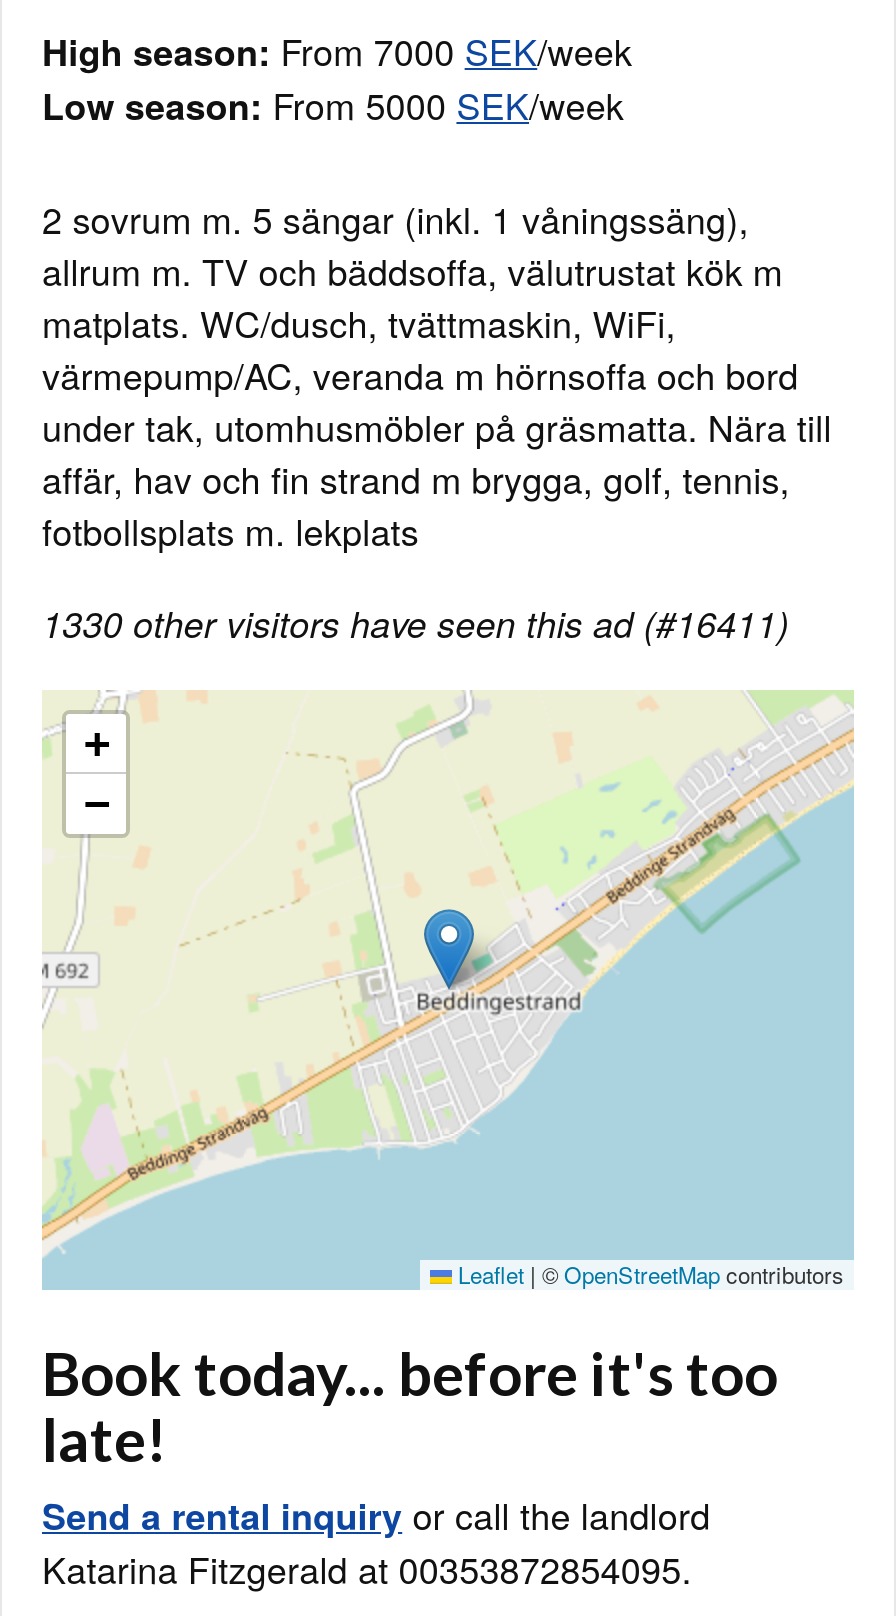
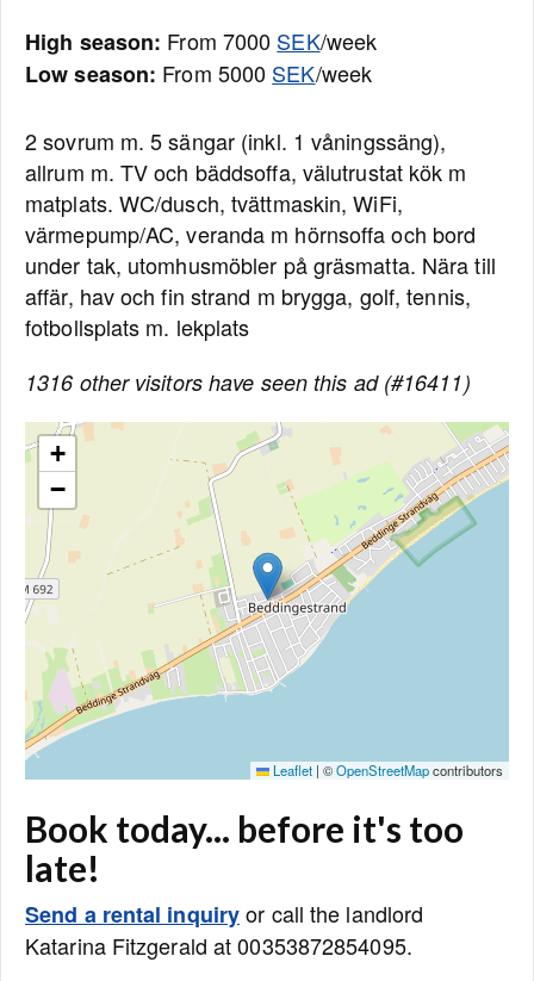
[42,598,789,648] 1330 other visitors have seen this ad (#16411) -> [25,367,470,397] 1316 other visitors have seen this ad (#16411)

